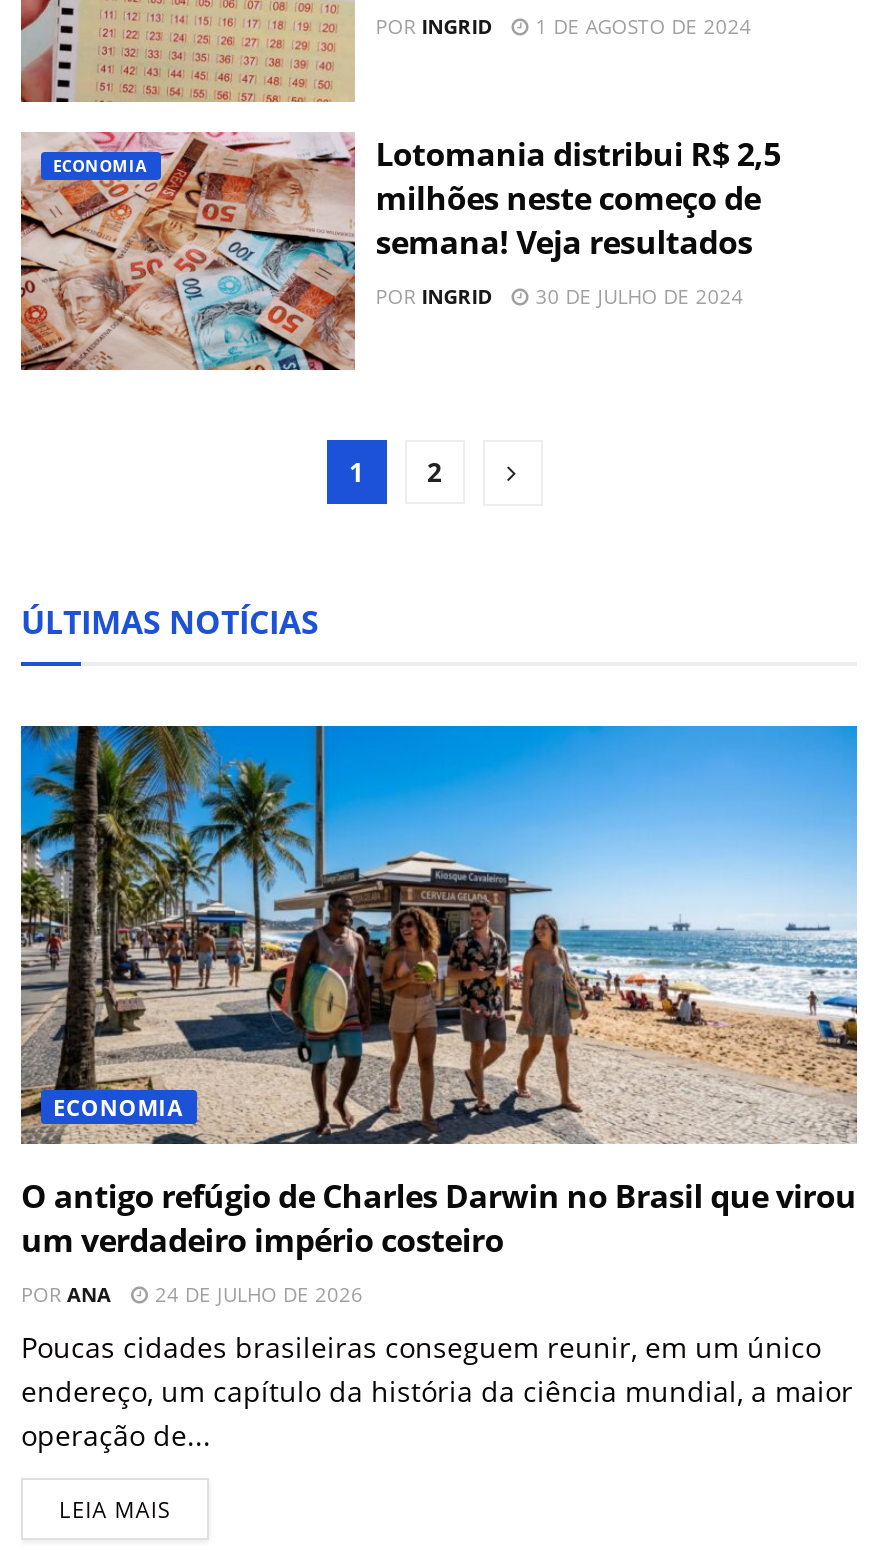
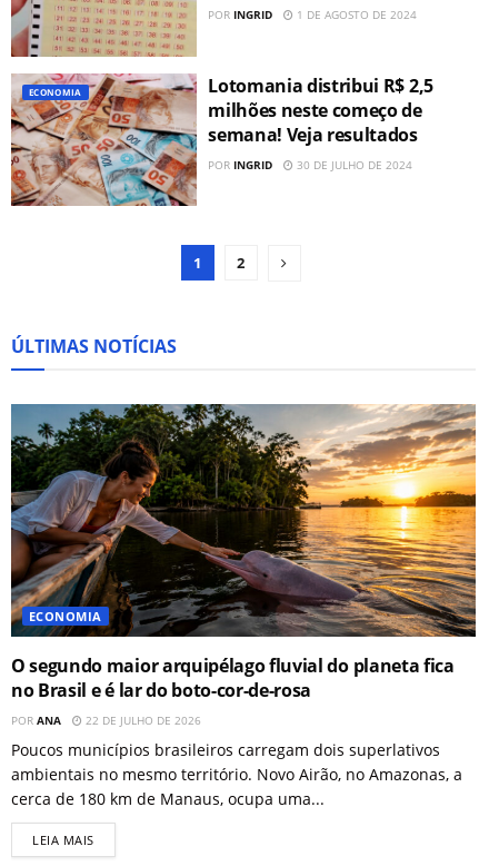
[19,724,859,1263] [image] | O antigo refúgio de Charles Darwin no Brasil que virou | um verdadeiro império costeiro -> [10,403,477,703] [image] | O segundo maior arquipélago fluvial do planeta fica | no Brasil e é lar do boto-cor-de-rosa
[149,1281,363,1309] 24 DE JULHO DE 2026 -> [82,713,201,728] 22 DE JULHO DE 2026
[21,1329,853,1455] Poucas cidades brasileiras conseguem reunir, em um único | endereço, um capítulo da história da ciência mundial, a maior | operação de... -> [11,739,462,810] Poucos municípios brasileiros carregam dois superlativos | ambientais no mesmo território. Novo Airão, no Amazonas, a | cerca de 180 km de Manaus, ocupa uma...

